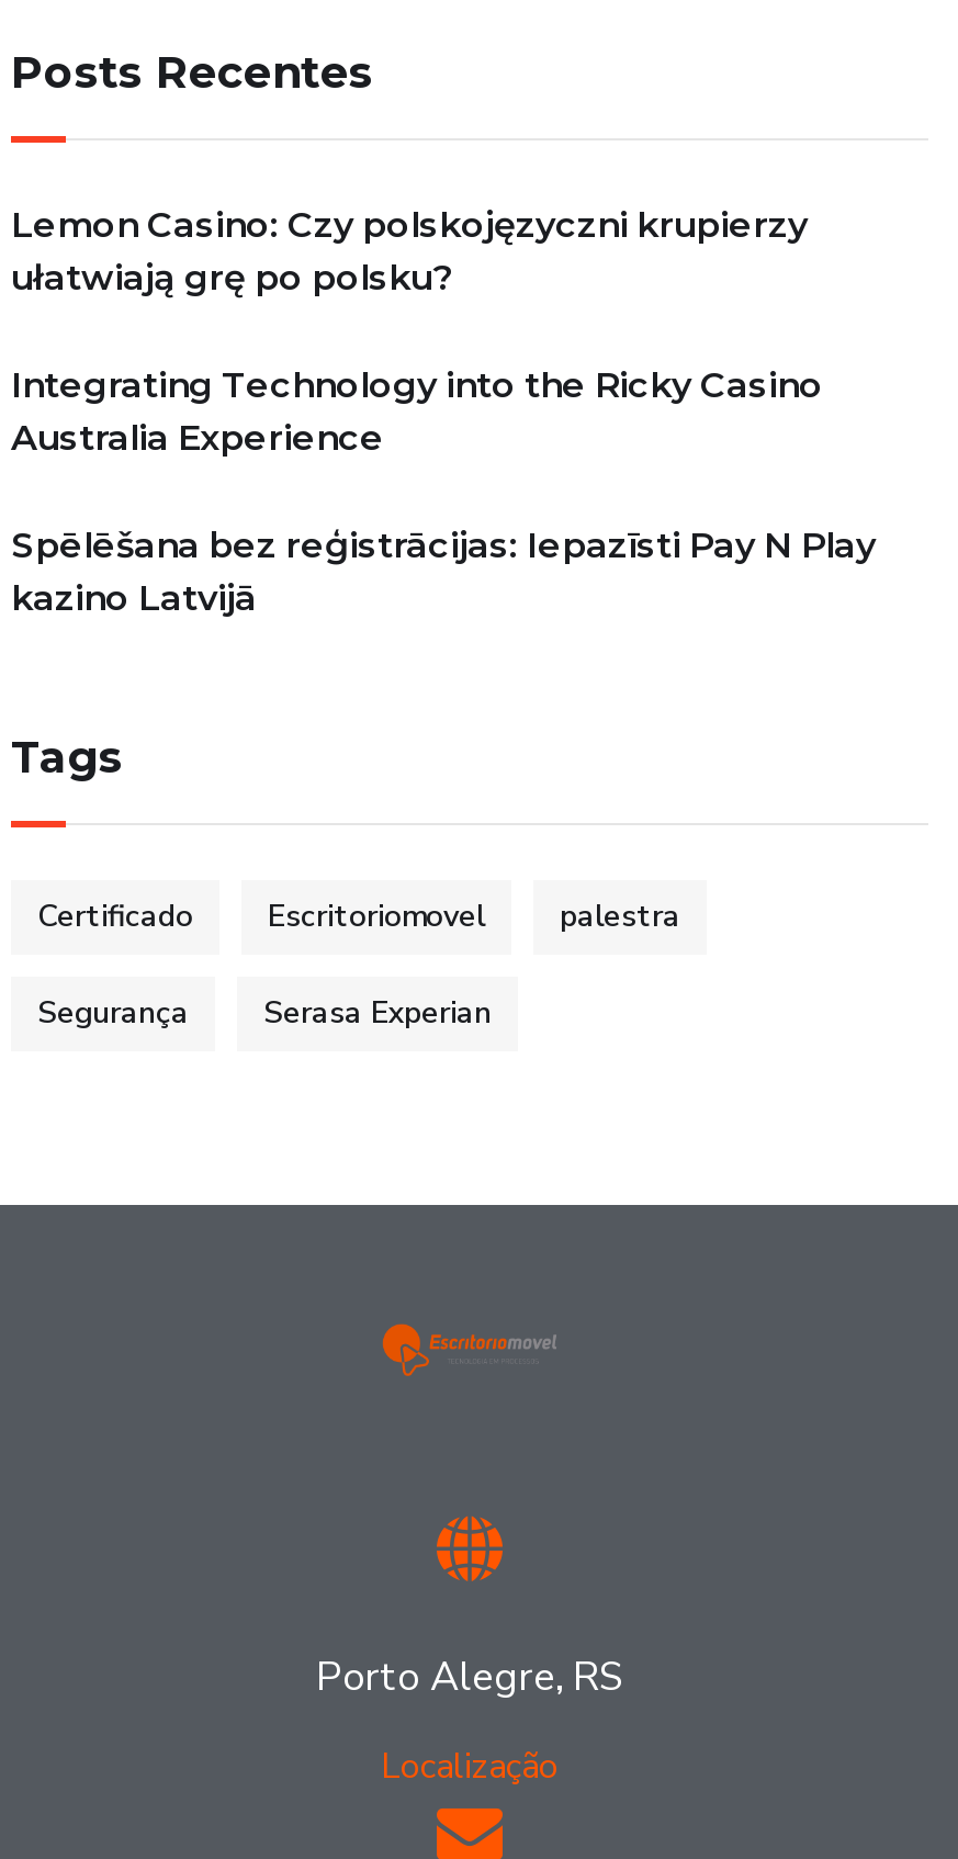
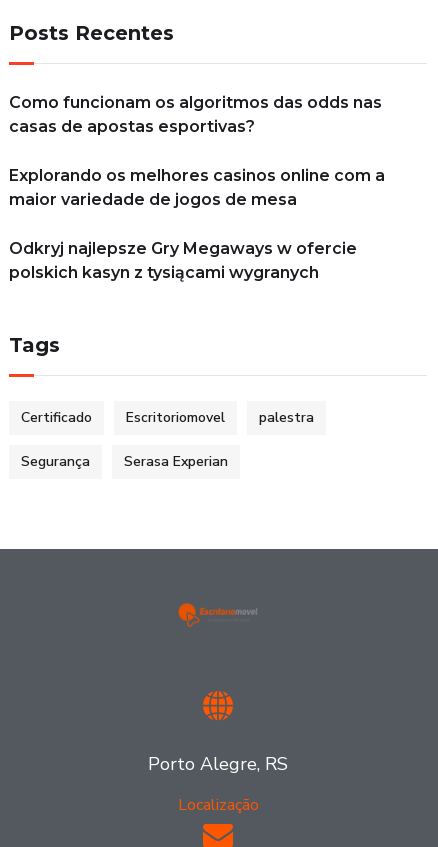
[11,204,808,298] Lemon Casino: Czy polskojęzyczni krupierzy | ułatwiają grę po polsku? -> [9,93,382,136] Como funcionam os algoritmos das odds nas | casas de apostas esportivas?
[11,364,823,459] Integrating Technology into the Ricky Casino | Australia Experience -> [9,166,385,209] Explorando os melhores casinos online com a | maior variedade de jogos de mesa
[11,525,876,619] Spēlēšana bez reģistrācijas: Iepazīsti Pay N Play | kazino Latvijā -> [9,239,357,282] Odkryj najlepsze Gry Megaways w ofercie | polskich kasyn z tysiącami wygranych

